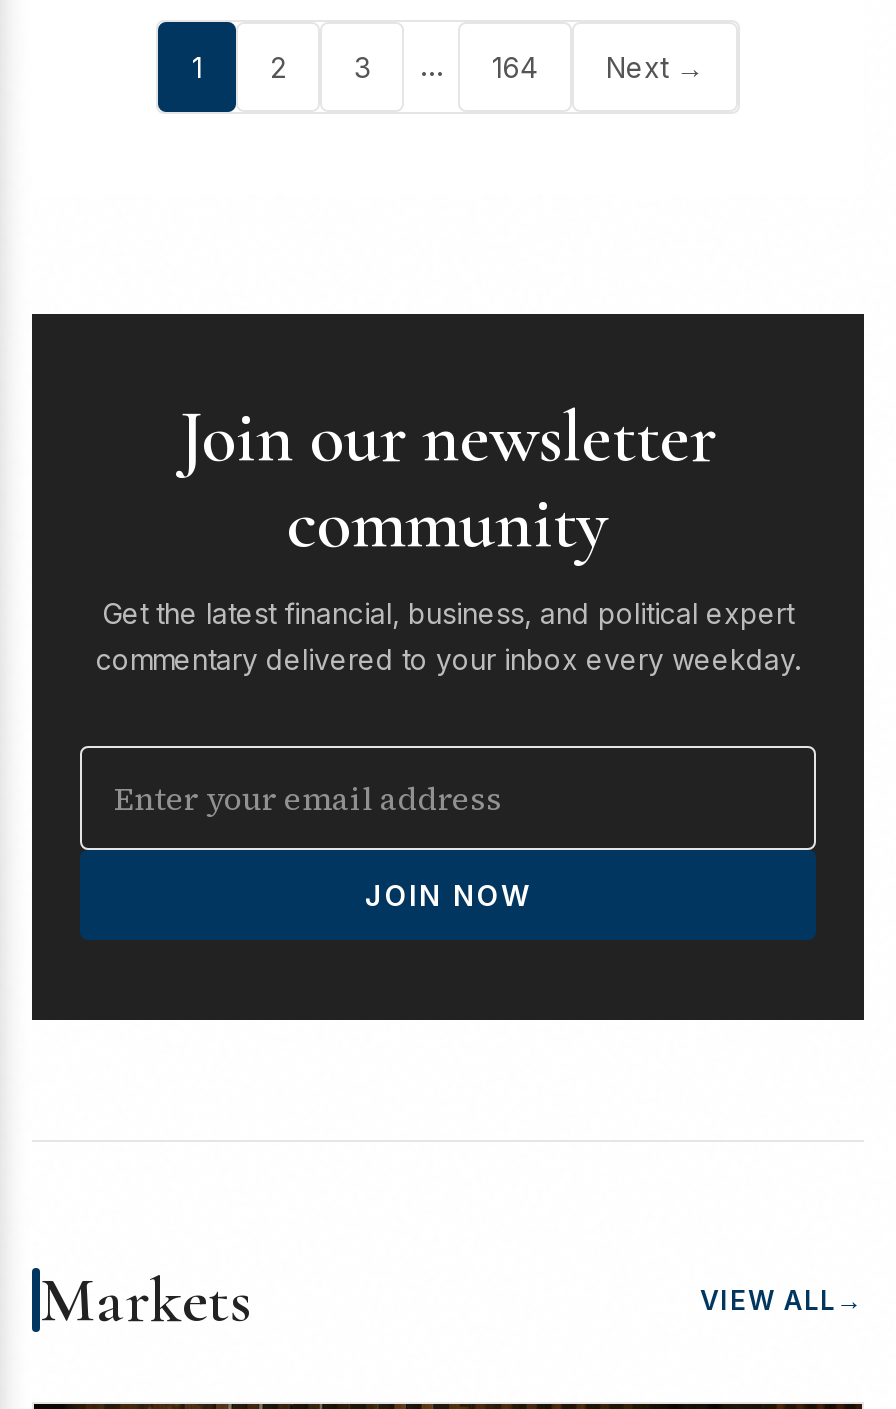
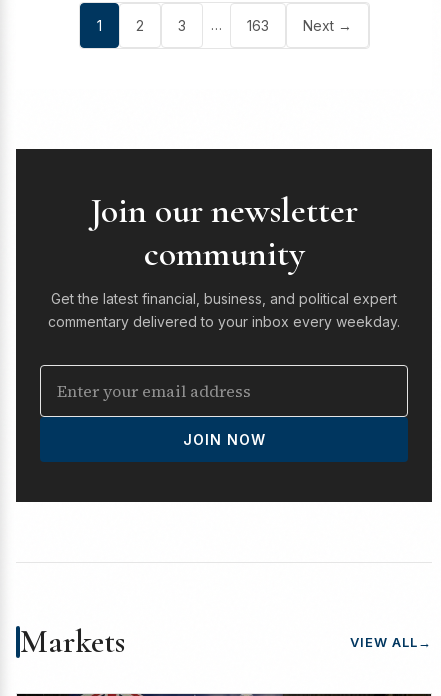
[492,50,538,84] 164 -> [246,17,268,34] 163

